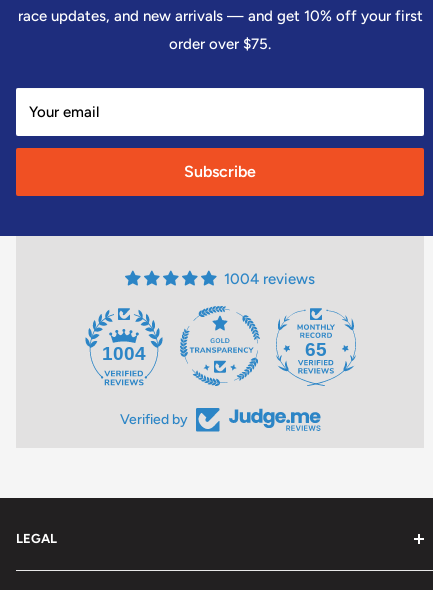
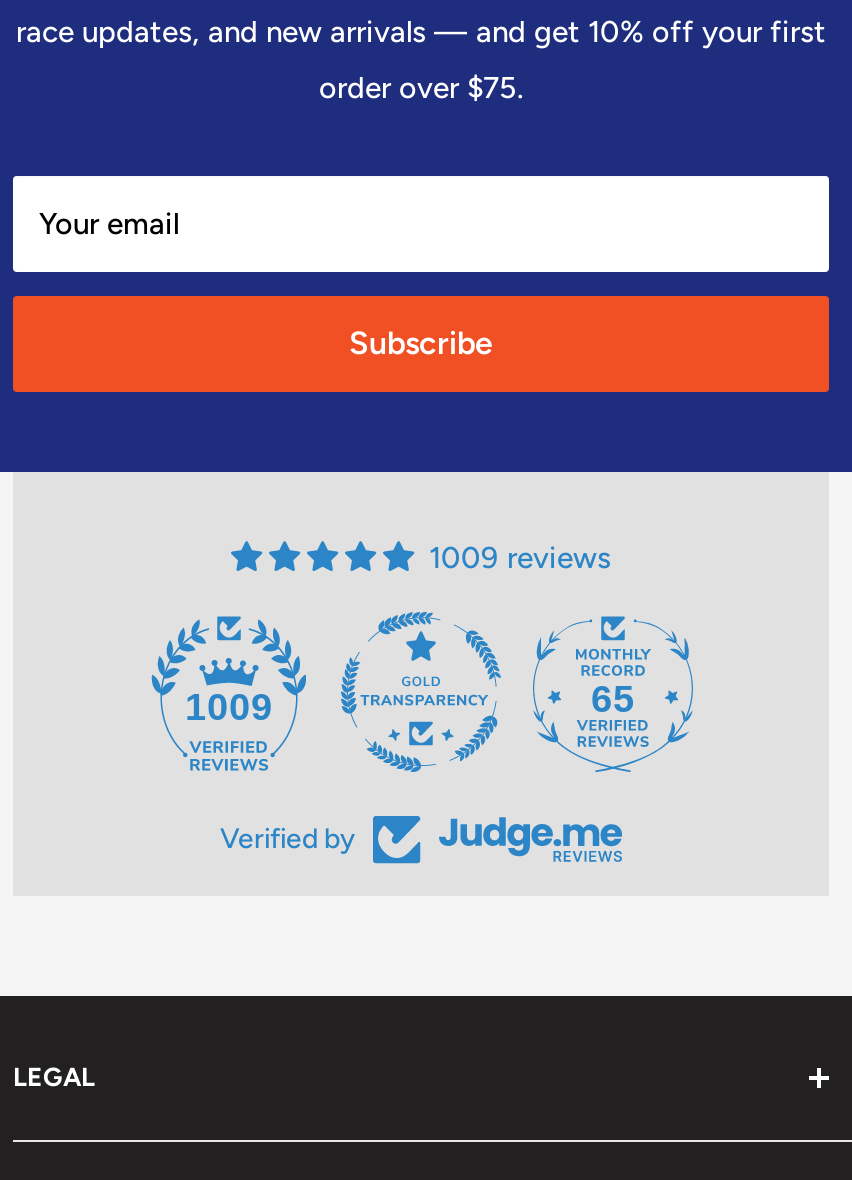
[224,270,315,288] 1004 reviews -> [429,539,611,575] 1009 reviews
[102,343,146,364] 1004 -> [185,685,273,727] 1009

